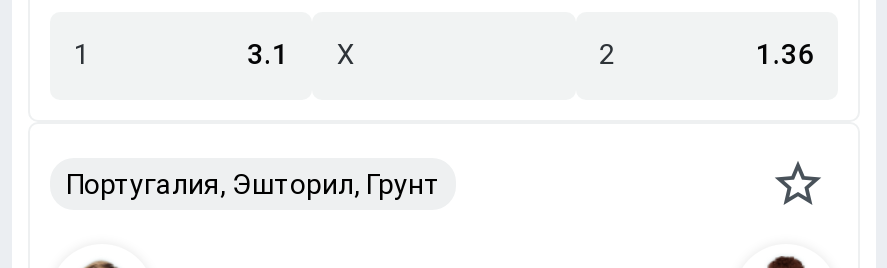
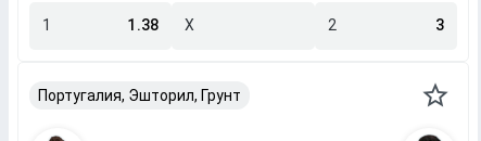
[247,38,355,70] 3.1 X -> [127,16,195,34] 1.38 X
[756,38,814,70] 1.36 -> [435,16,444,34] 3

